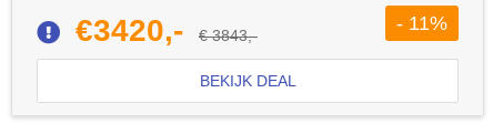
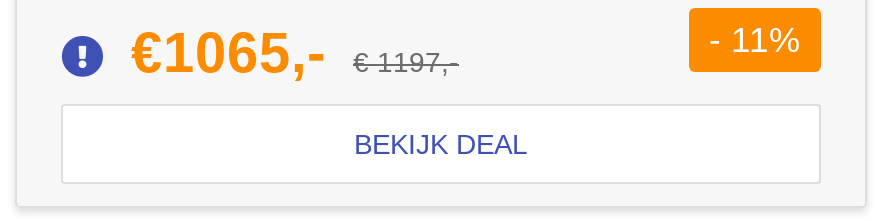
[76,14,183,48] €3420,- -> [131,23,325,85] €1065,-
[199,27,258,45] € 3843,- -> [353,47,459,79] € 1197,-

